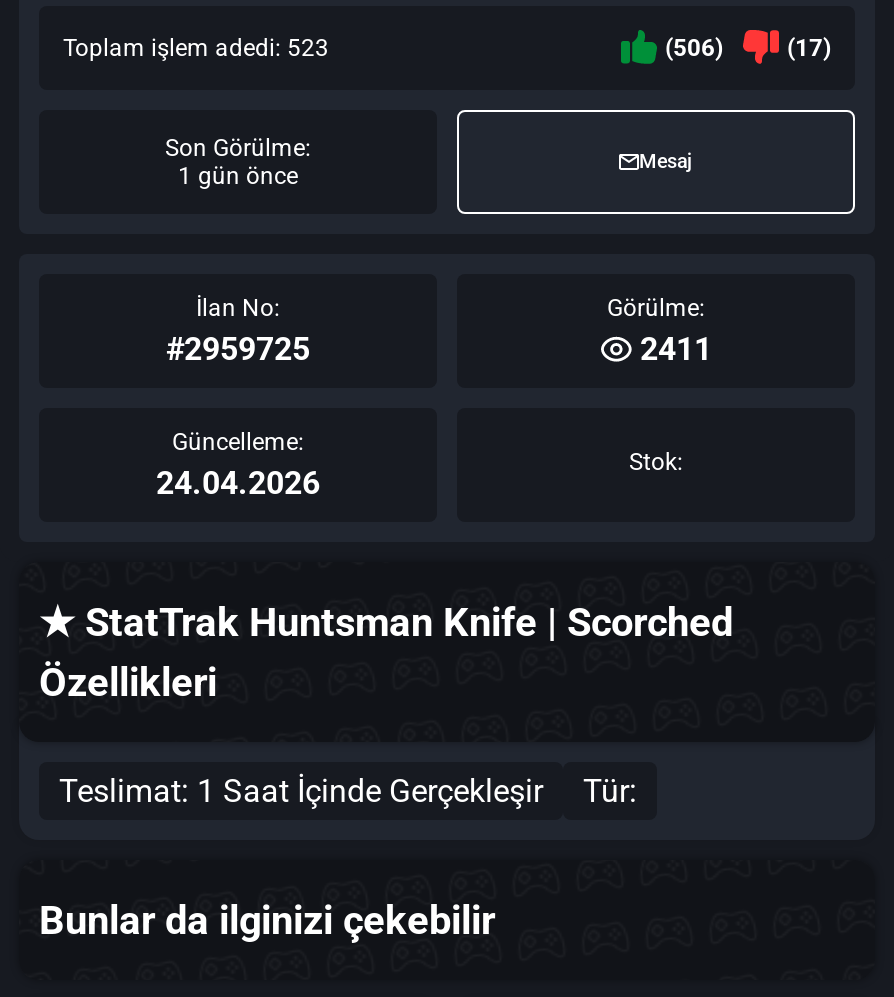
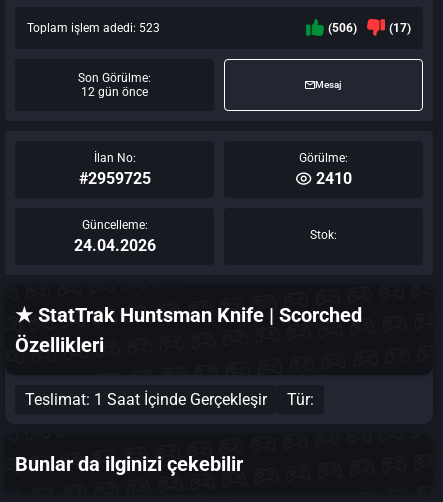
[178,162,298,190] 1 gün önce -> [81,85,148,99] 12 gün önce
[640,330,712,368] 2411 -> [315,169,351,188] 2410

